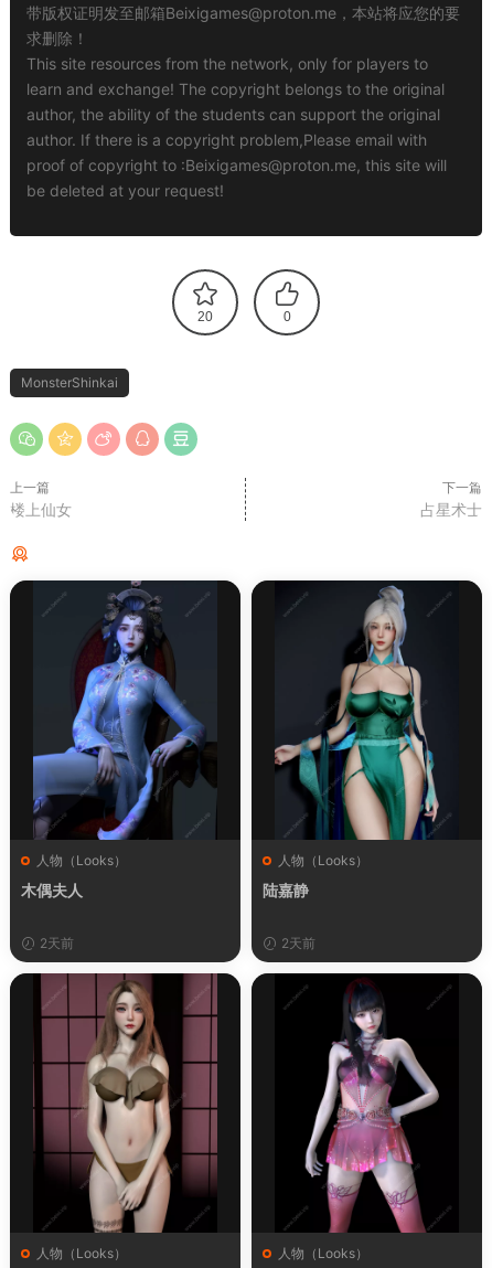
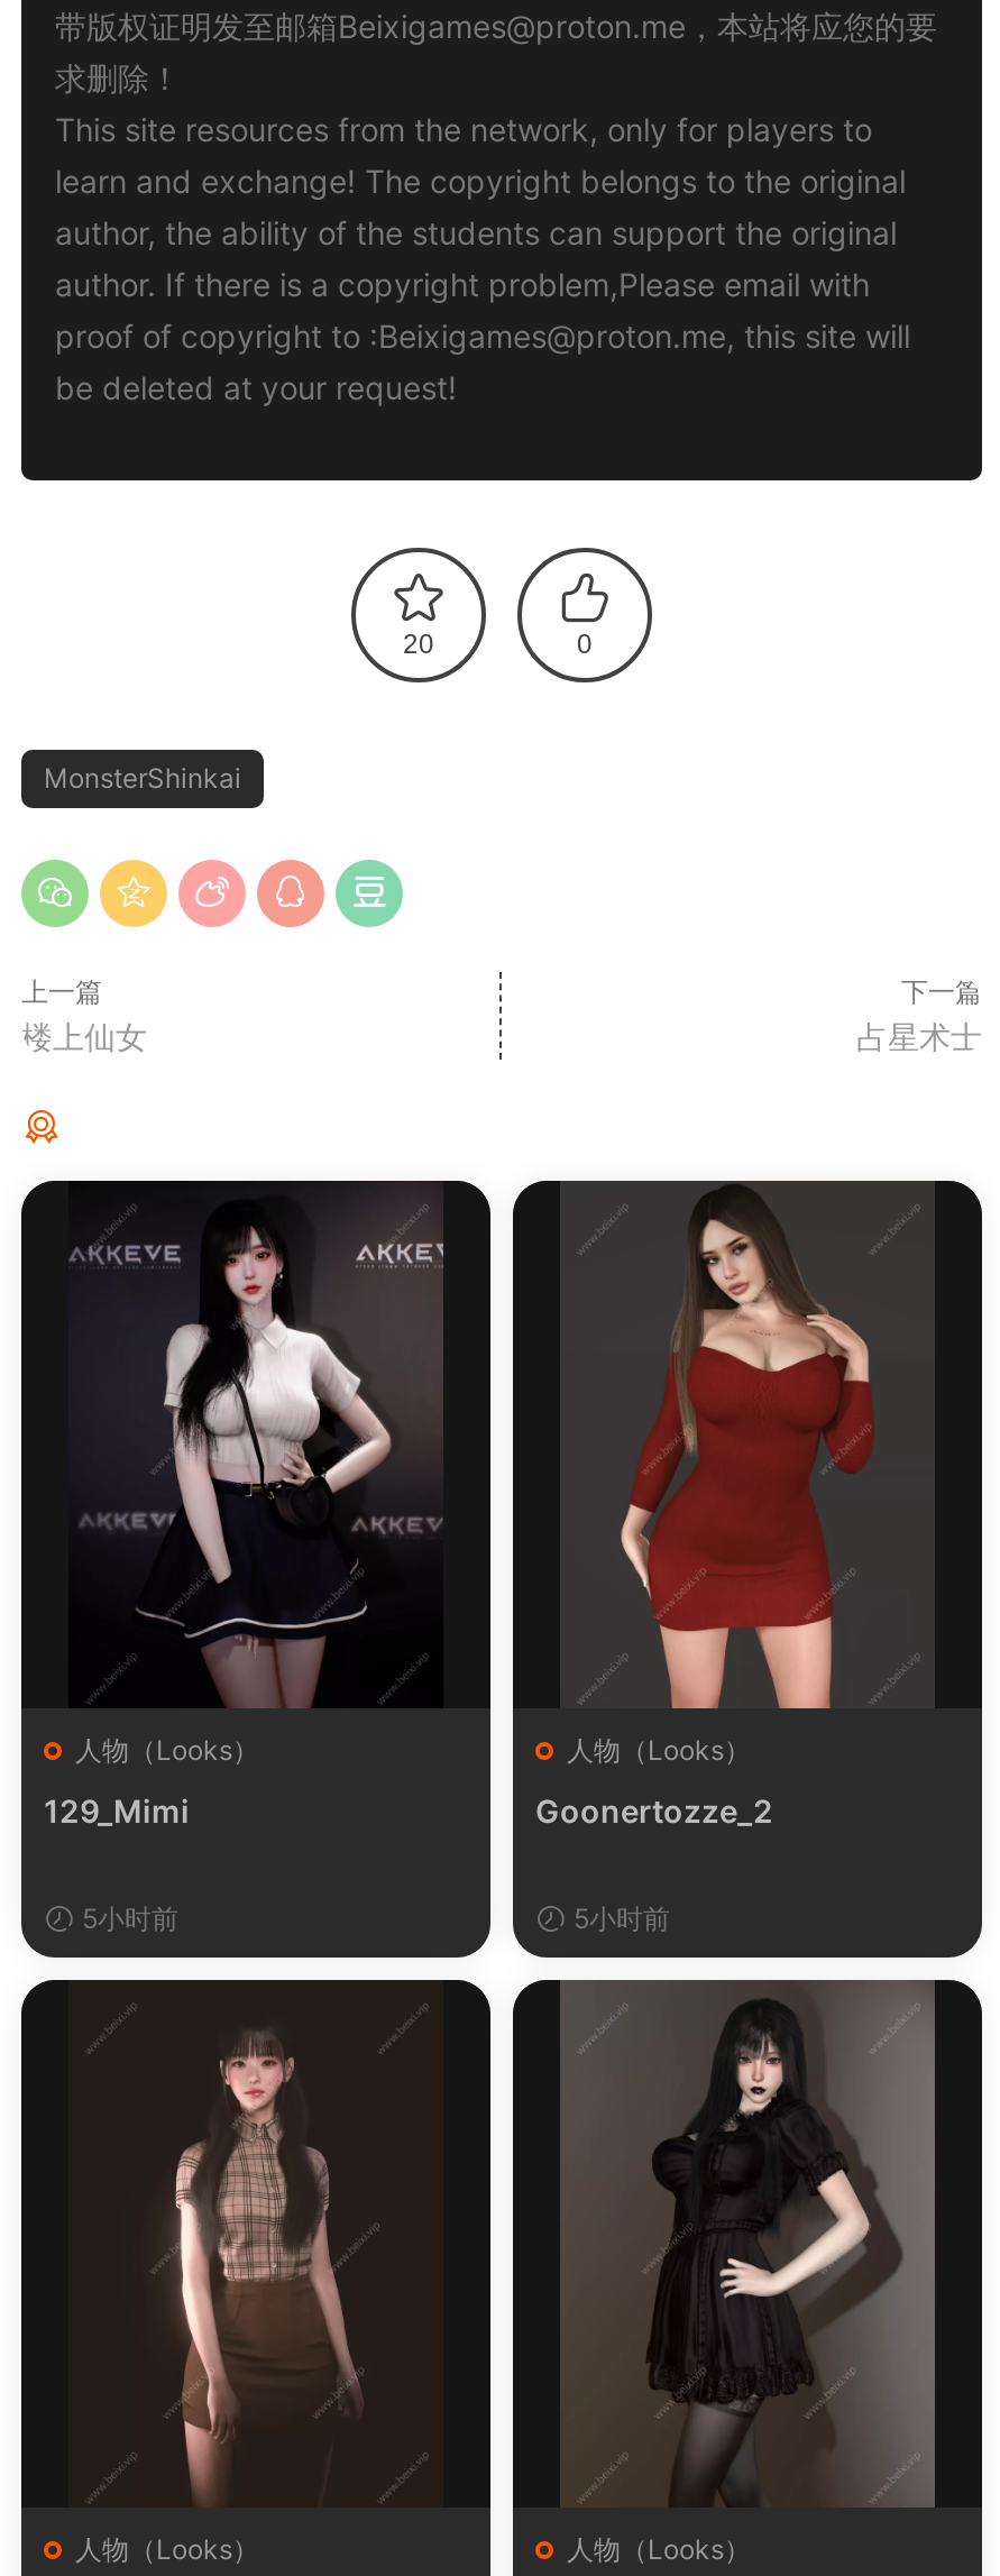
[21,579,216,899] [image] | 木偶夫人 -> [44,1181,446,1829] [image] | 129_Mimi
[263,582,458,899] [image] | 陆嘉静 -> [535,1181,933,1829] [image] | Goonertozze_2
[36,935,74,951] 2天前 -> [75,1901,178,1935] 5小时前
[278,935,315,951] 2天前 -> [567,1901,670,1935] 5小时前
[35,973,217,1234] [image] -> [73,1980,441,2508] [image]
[275,974,459,1234] [image] -> [560,1980,935,2508] [image]

